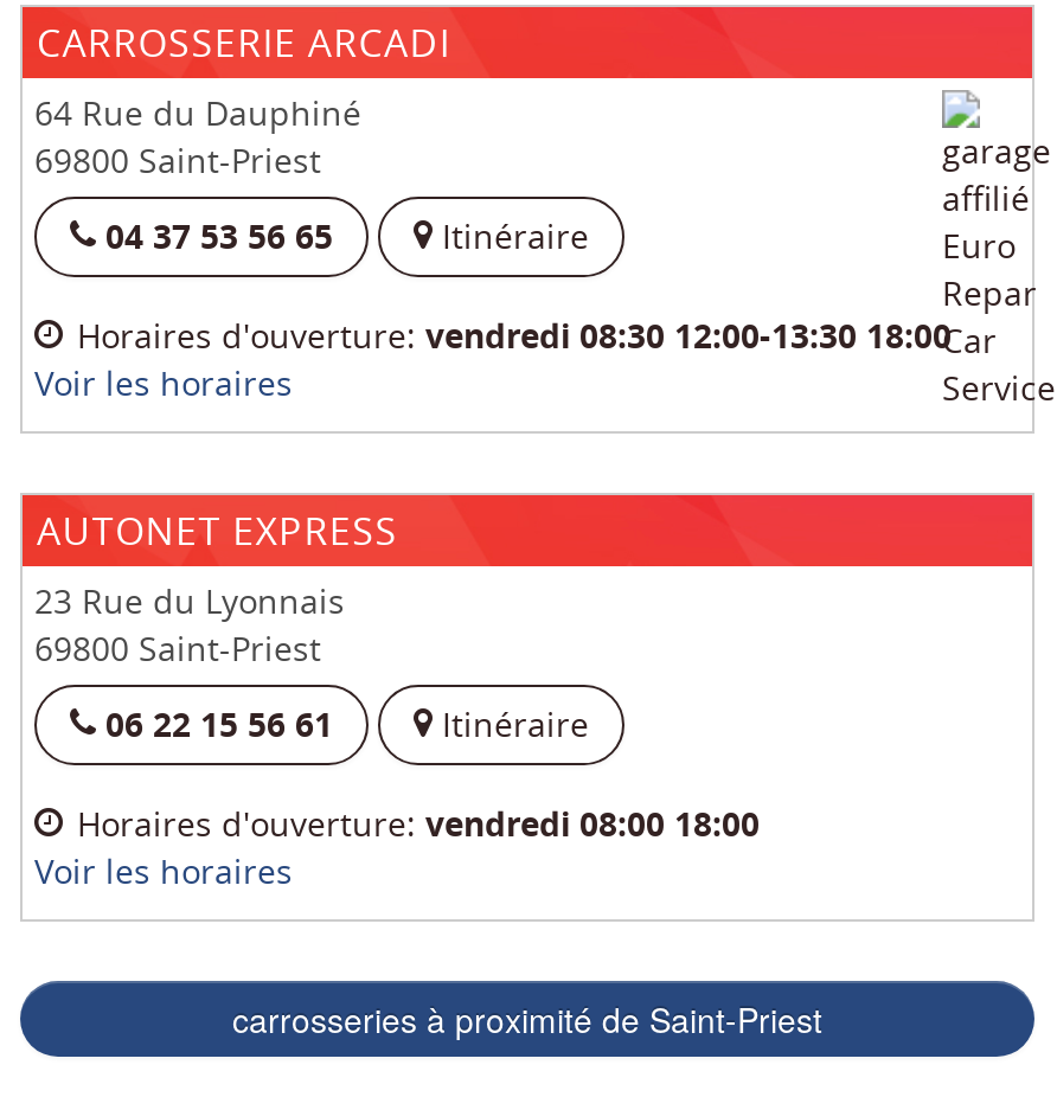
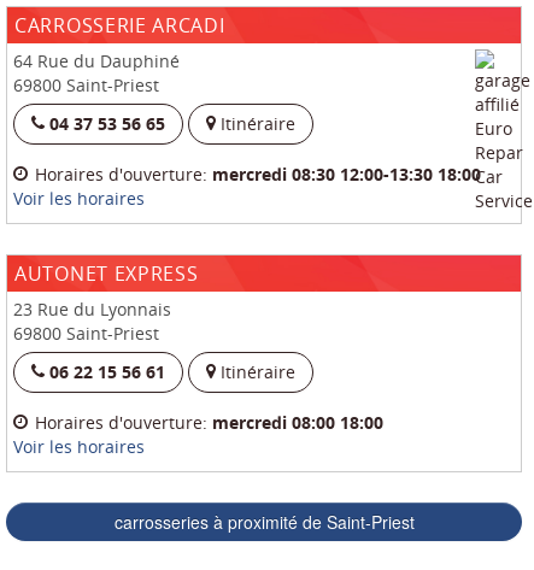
[68,312,952,357] Horaires d'ouverture: vendredi 08:30 12:00-13:30 18:00 -> [30,162,481,185] Horaires d'ouverture: mercredi 08:30 12:00-13:30 18:00
[68,800,760,845] Horaires d'ouverture: vendredi 08:00 18:00 -> [30,410,383,433] Horaires d'ouverture: mercredi 08:00 18:00

